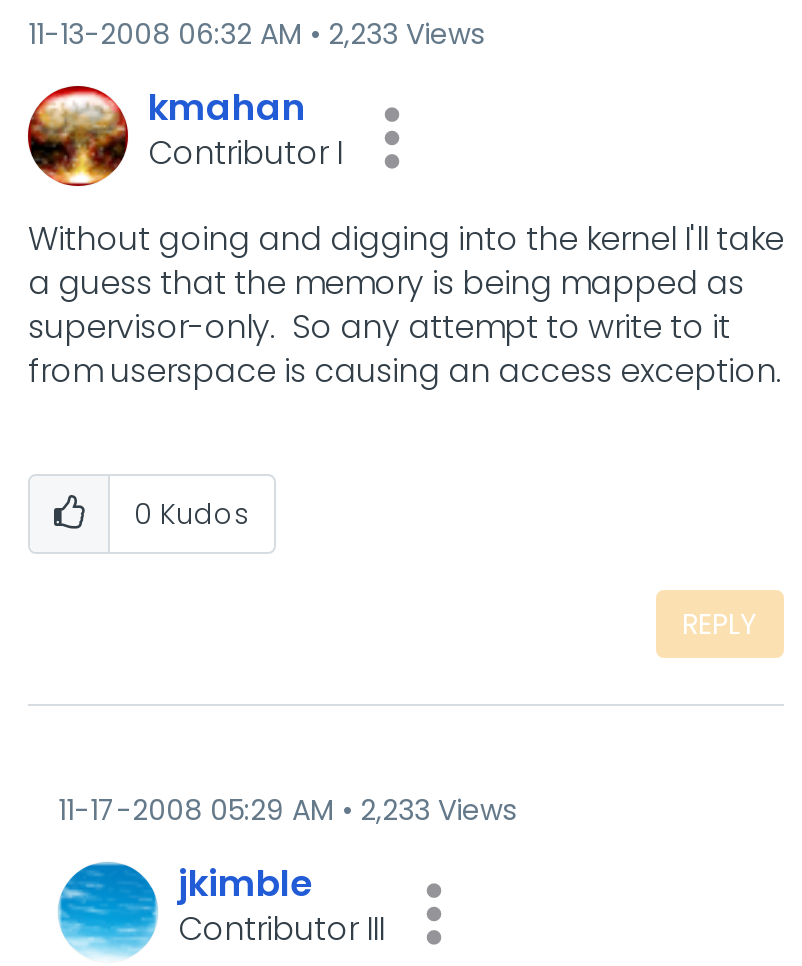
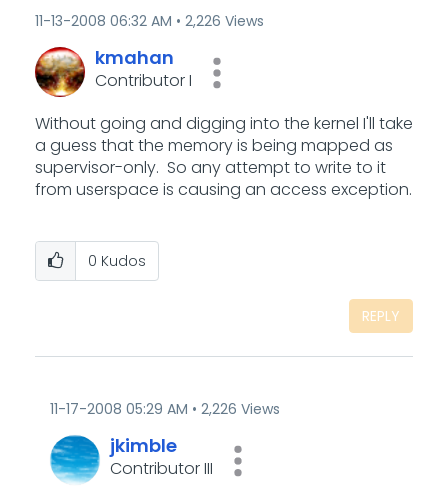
[28,14,484,54] 11-13-2008 06:32 AM 2,233 Views -> [35,11,264,31] 11-13-2008 06:32 AM 2,226 Views
[58,790,516,830] 11-17-2008 05:29 AM 2,233 Views -> [50,399,280,419] 11-17-2008 05:29 AM 2,226 Views

